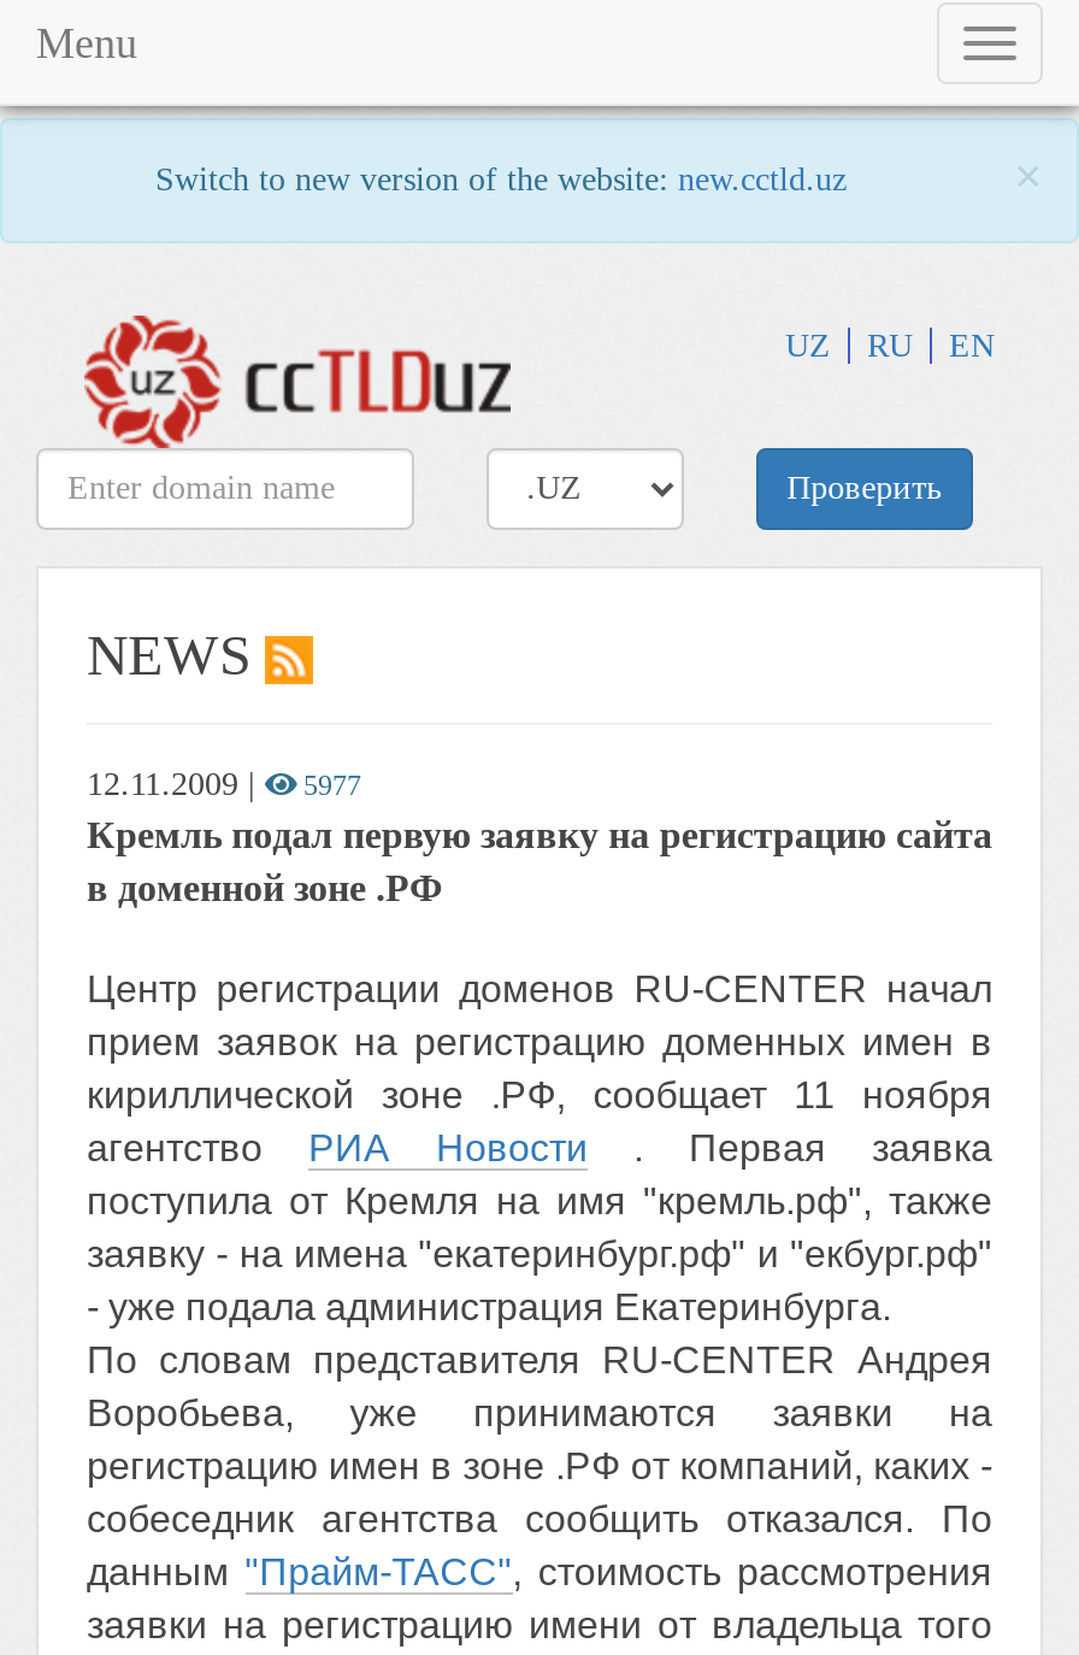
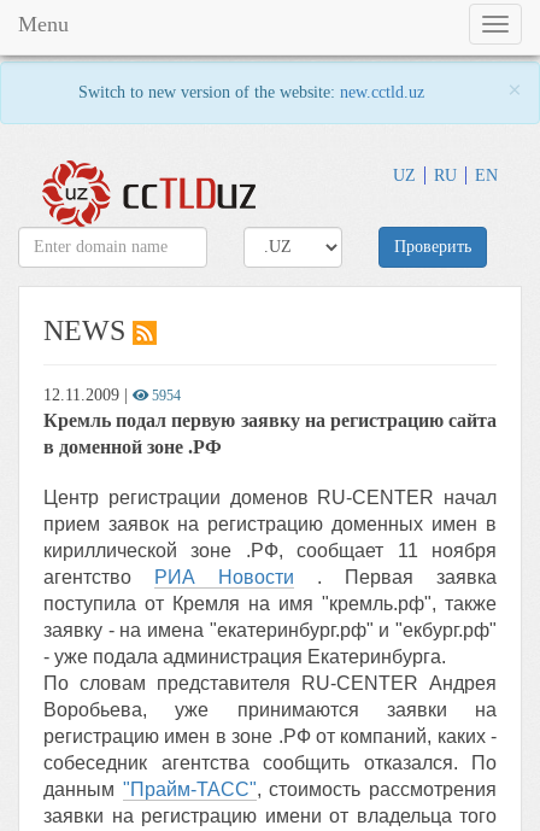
[296,768,361,802] 5977 -> [148,387,181,404] 5954

